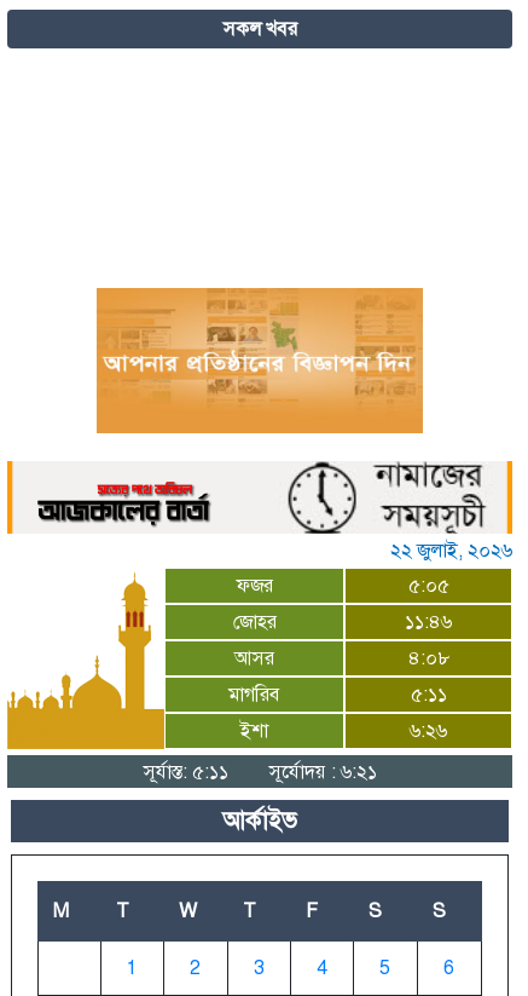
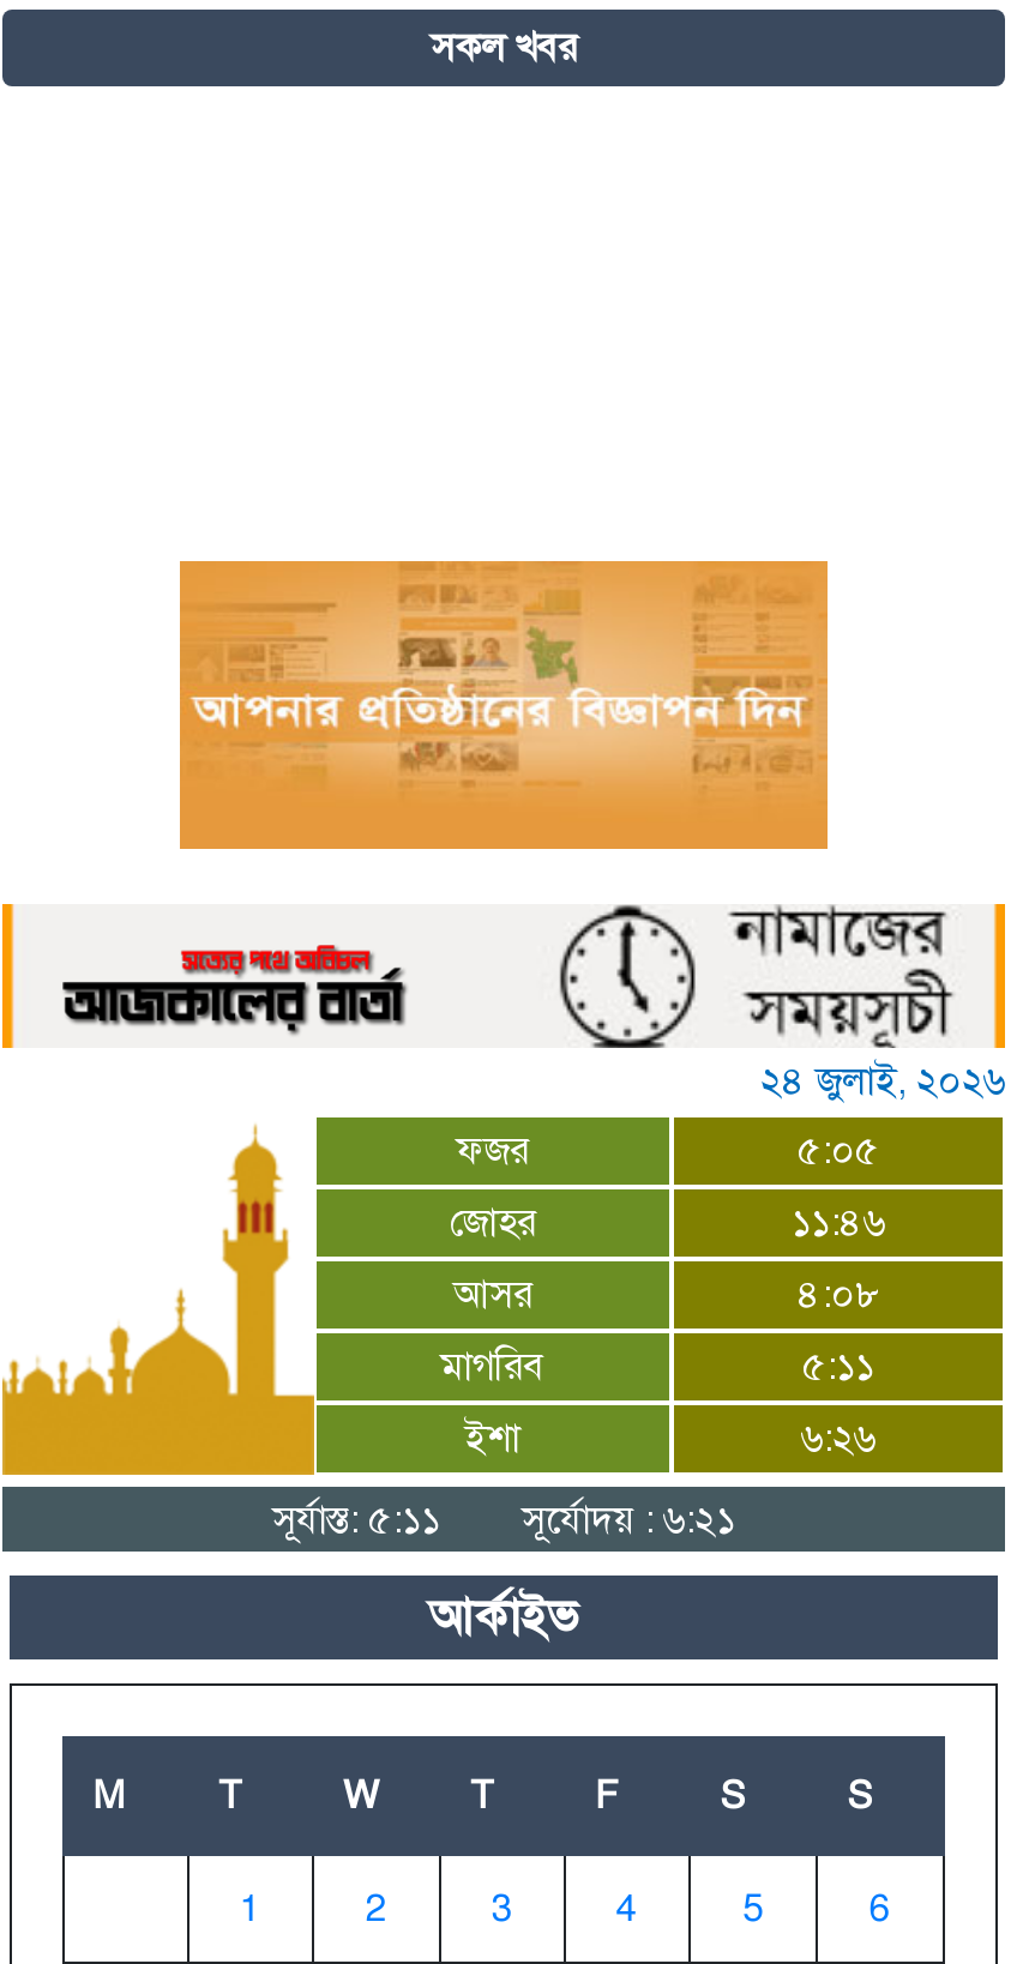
[390,537,512,563] ২২ জুলাই, ২০২৬ -> [760,1055,1005,1106] ২৪ জুলাই, ২০২৬

